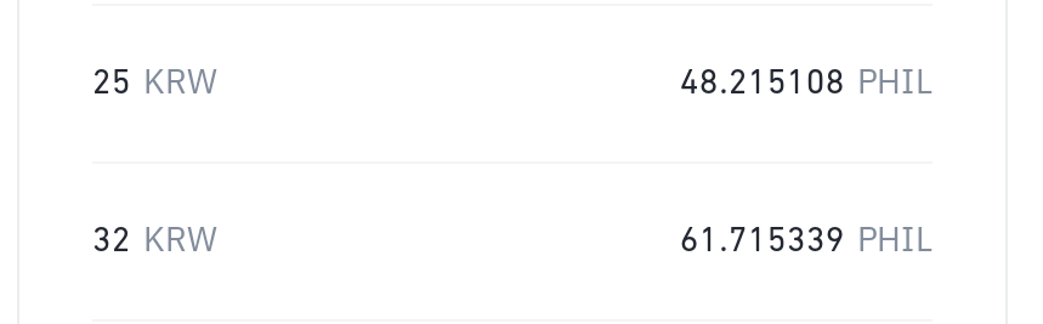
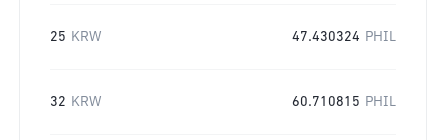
[680,67,933,101] 48.215108 PHIL -> [292,30,396,44] 47.430324 PHIL
[680,224,933,258] 61.715339 PHIL -> [292,95,396,109] 60.710815 PHIL

